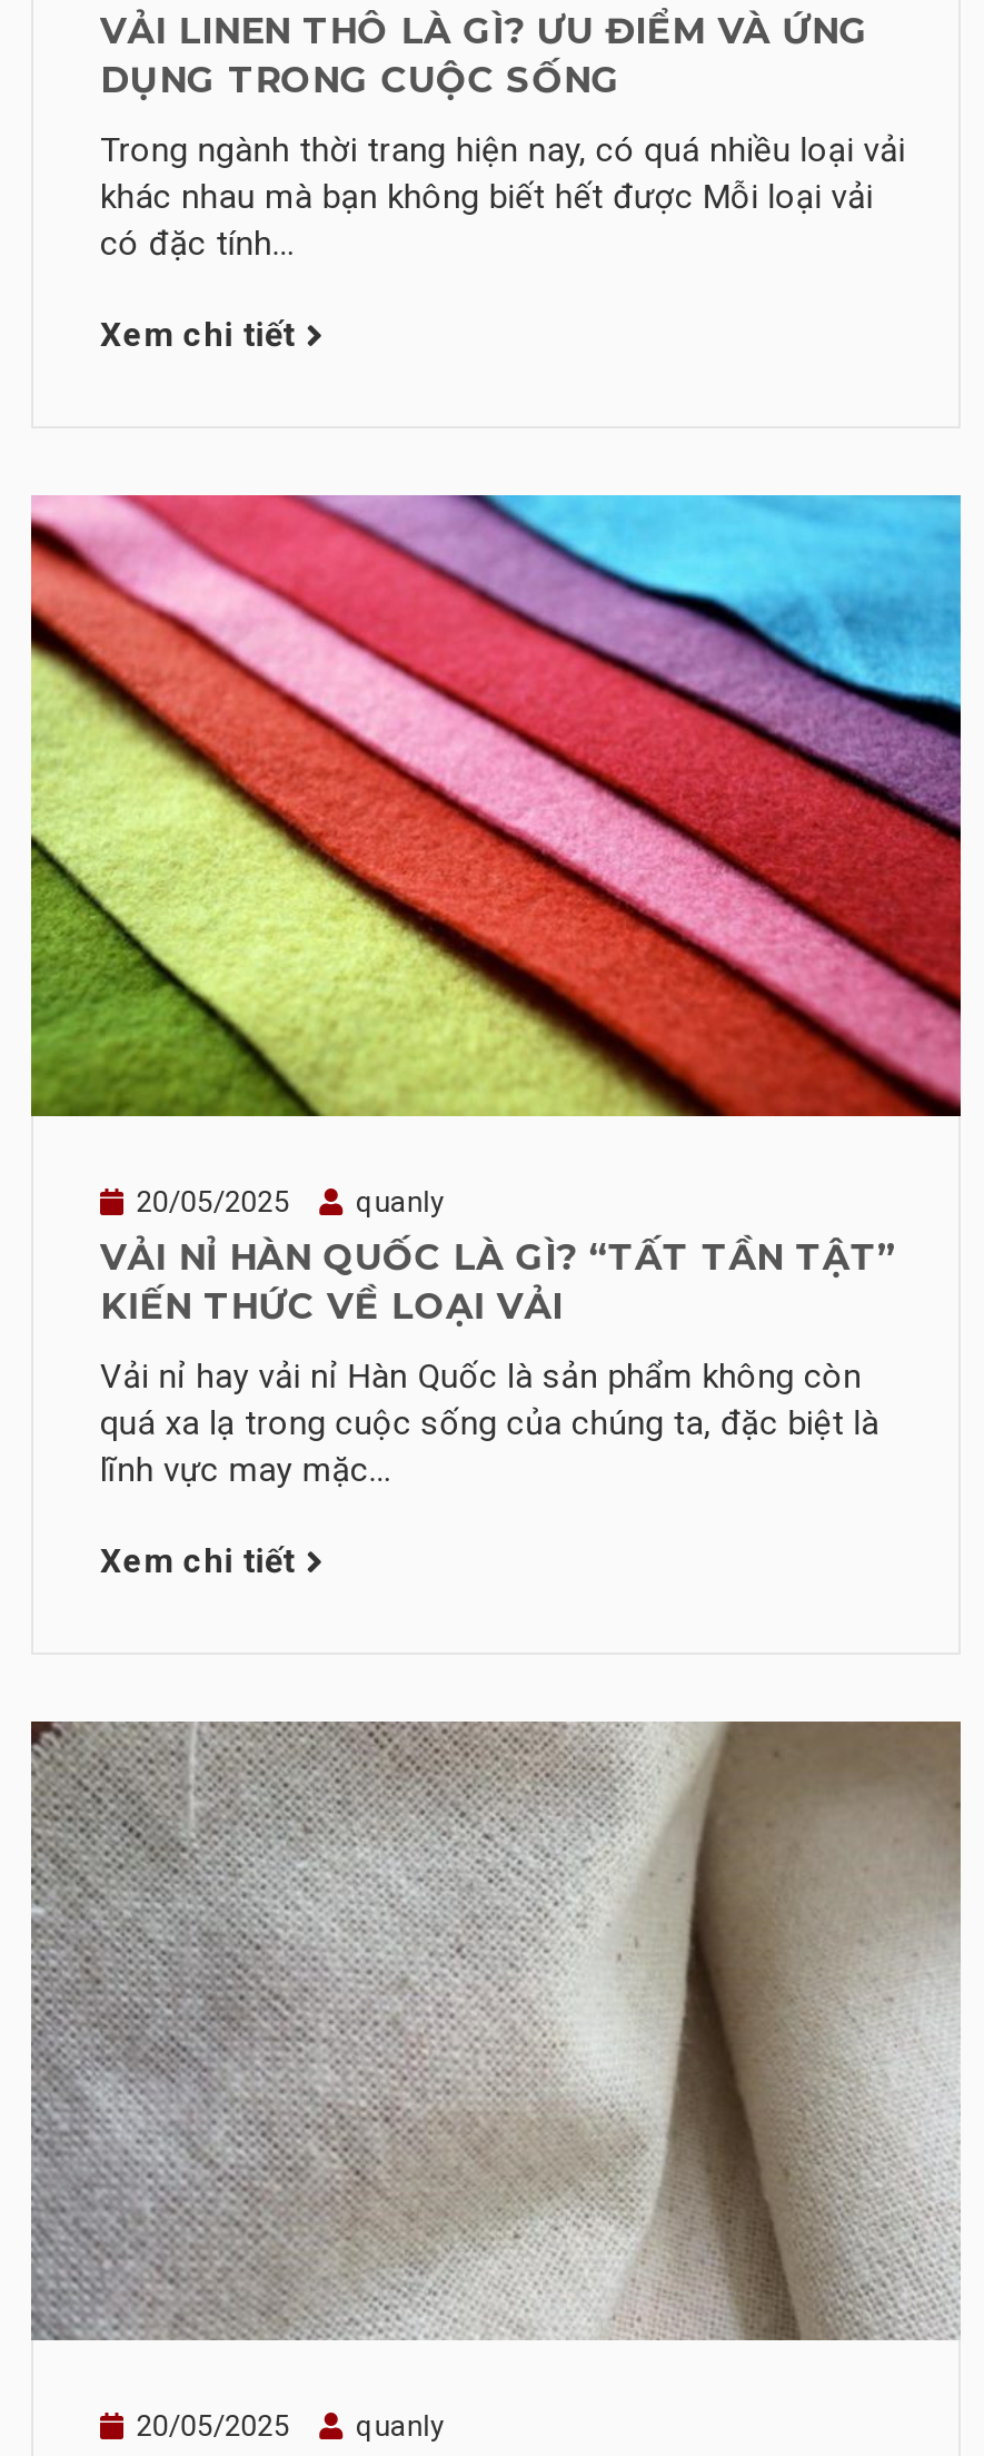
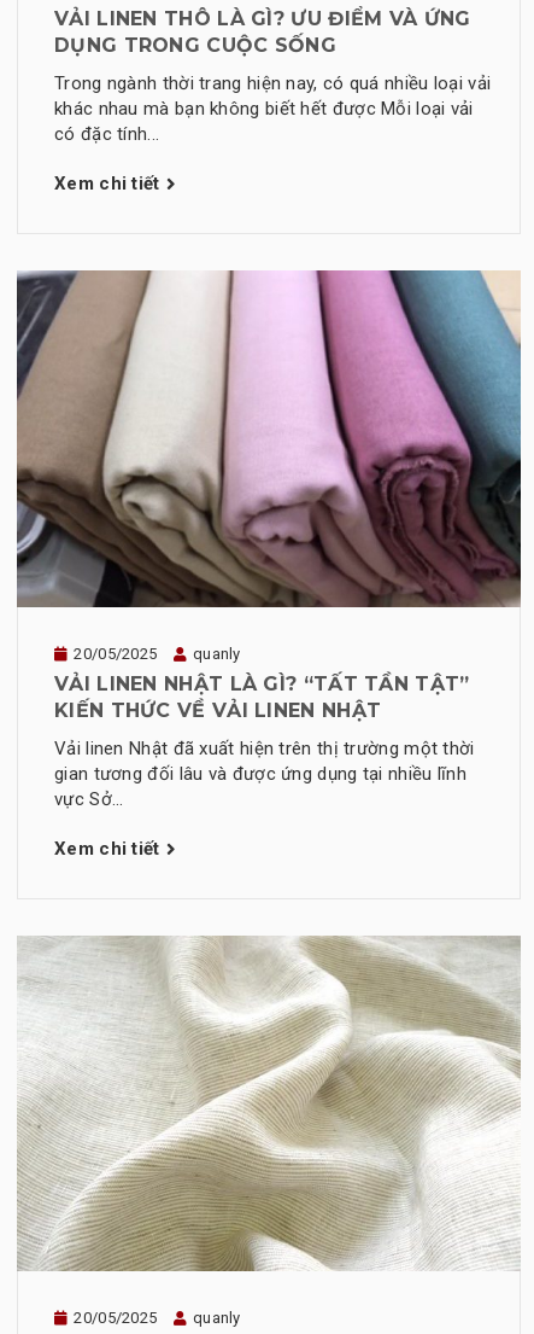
[29,493,963,1118] [image] -> [16,269,522,608] [image]
[100,1235,896,1326] VẢI NỈ HÀN QUỐC LÀ GÌ? “TẤT TẦN TẬT” | KIẾN THỨC VỀ LOẠI VẢI -> [54,672,470,721] VẢI LINEN NHẬT LÀ GÌ? “TẤT TẦN TẬT” | KIẾN THỨC VỀ VẢI LINEN NHẬT
[100,1355,879,1489] Vải nỉ hay vải nỉ Hàn Quốc là sản phẩm không còn | quá xa lạ trong cuộc sống của chúng ta, đặc biệt là | lĩnh vực may mặc... -> [54,737,474,809] Vải linen Nhật đã xuất hiện trên thị trường một thời | gian tương đối lâu và được ứng dụng tại nhiều lĩnh | vực Sở...
[29,1719,961,2342] [image] -> [17,936,520,1271] [image]

